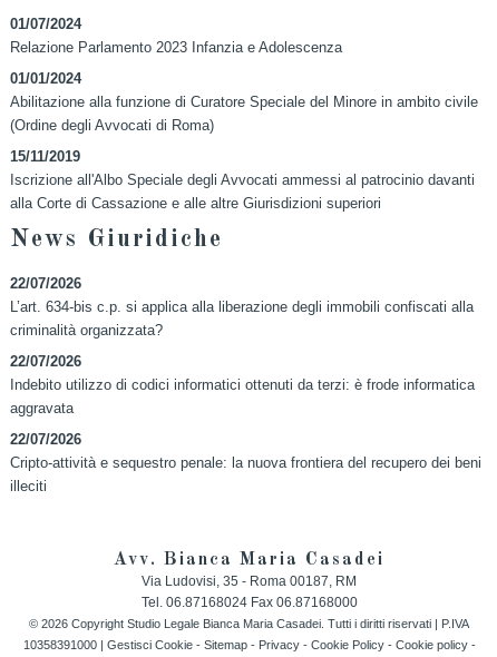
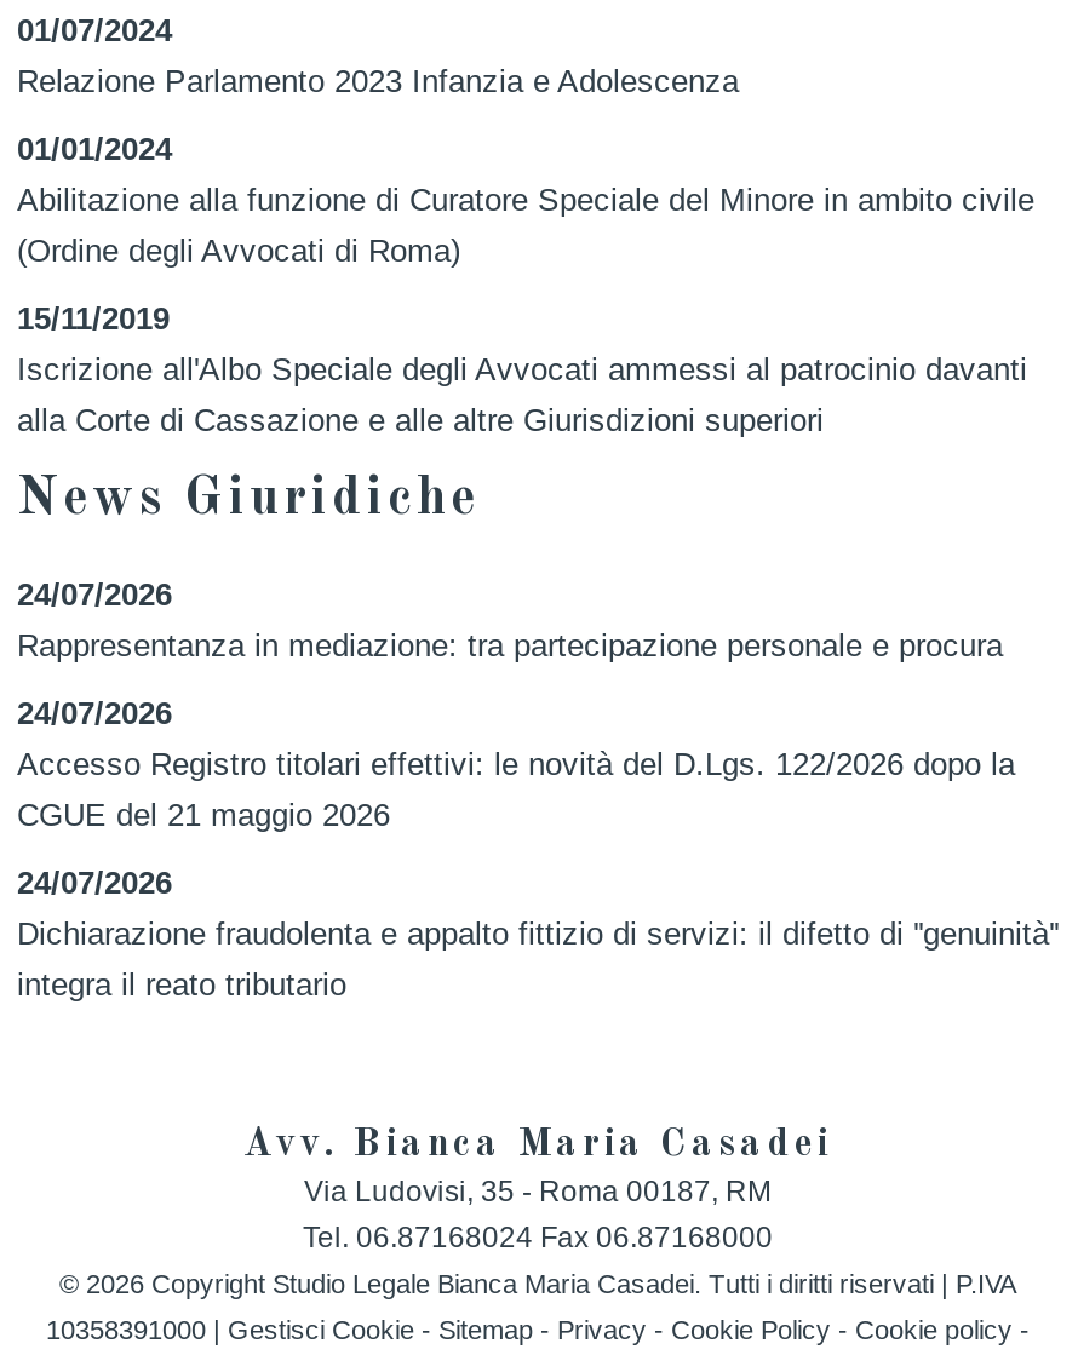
[10,275,474,339] 22/07/2026 | L’art. 634-bis c.p. si applica alla liberazione degli immobili confiscati alla | criminalità organizzata? -> [17,577,1003,664] 24/07/2026 | Rappresentanza in mediazione: tra partecipazione personale e procura
[10,353,475,417] 22/07/2026 | Indebito utilizzo di codici informatici ottenuti da terzi: è frode informatica | aggravata -> [17,696,1015,834] 24/07/2026 | Accesso Registro titolari effettivi: le novità del D.Lgs. 122/2026 dopo la | CGUE del 21 maggio 2026
[10,431,481,495] 22/07/2026 | Cripto-attività e sequestro penale: la nuova frontiera del recupero dei beni | illeciti -> [17,865,1059,1003] 24/07/2026 | Dichiarazione fraudolenta e appalto fittizio di servizi: il difetto di ''genuinità'' | integra il reato tributario

